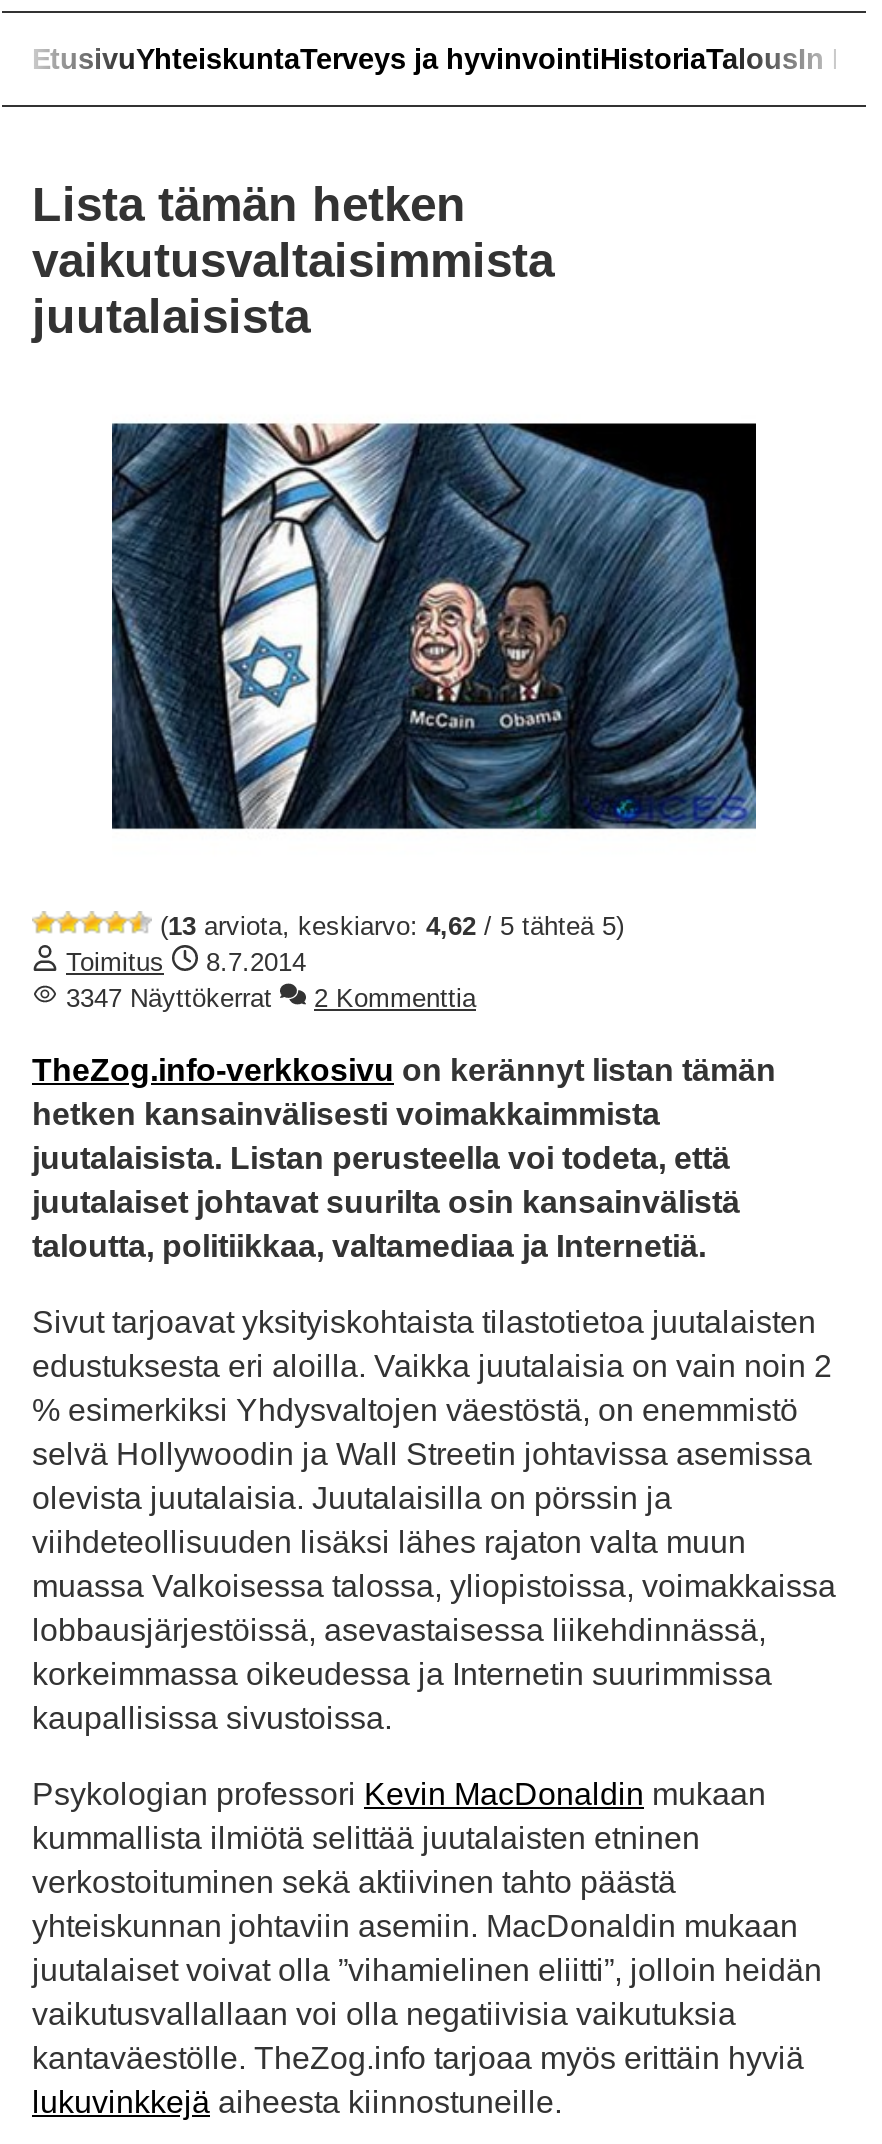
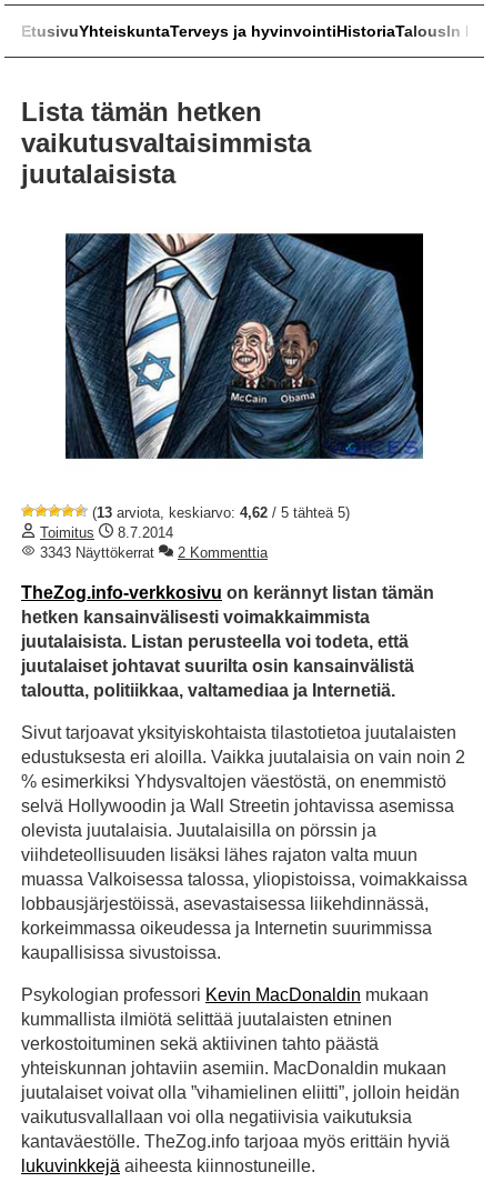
[58,983,272,1013] 3347 Näyttökerrat -> [36,544,154,561] 3343 Näyttökerrat

